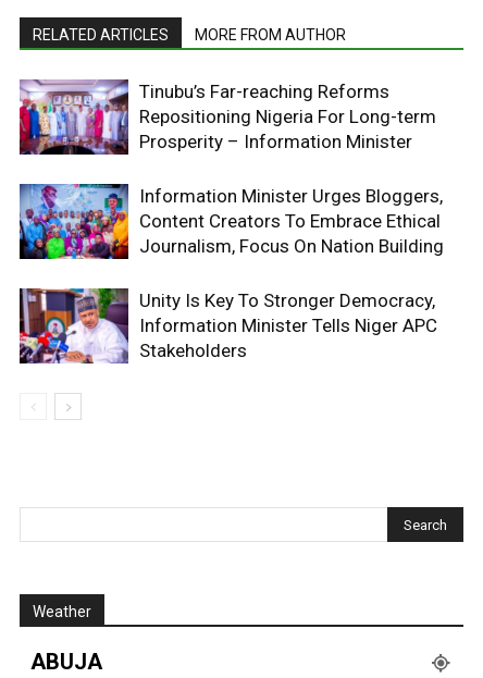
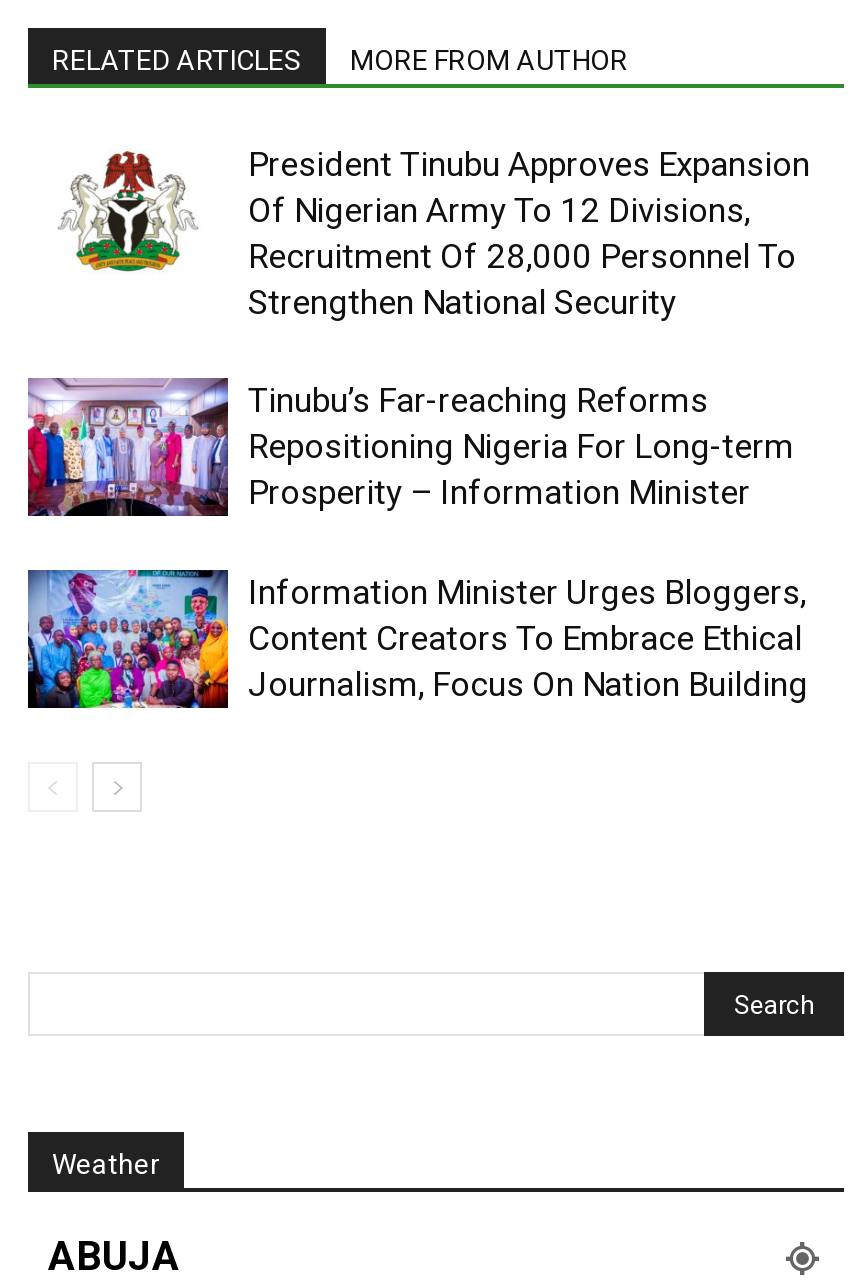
none -> [28,145,810,323] [image] | President Tinubu Approves Expansion | Of Nigerian Army To 12 Divisions, | Recruitment Of 28,000 Personnel To | Strengthen National Security
moved [17,77,444,257] -> [24,374,808,705]: [image] | Tinubu’s Far-reaching Reforms | Repositioning Nigeria For Long-term | Prosperity – Information Minister | Information Minister Urges Bloggers, | Content Creators To Embrace Ethical | Journalism, Focus On Nation Building
[18,287,437,365] [image] | Unity Is Key To Stronger Democracy, | Information Minister Tells Niger APC | Stakeholders -> none

